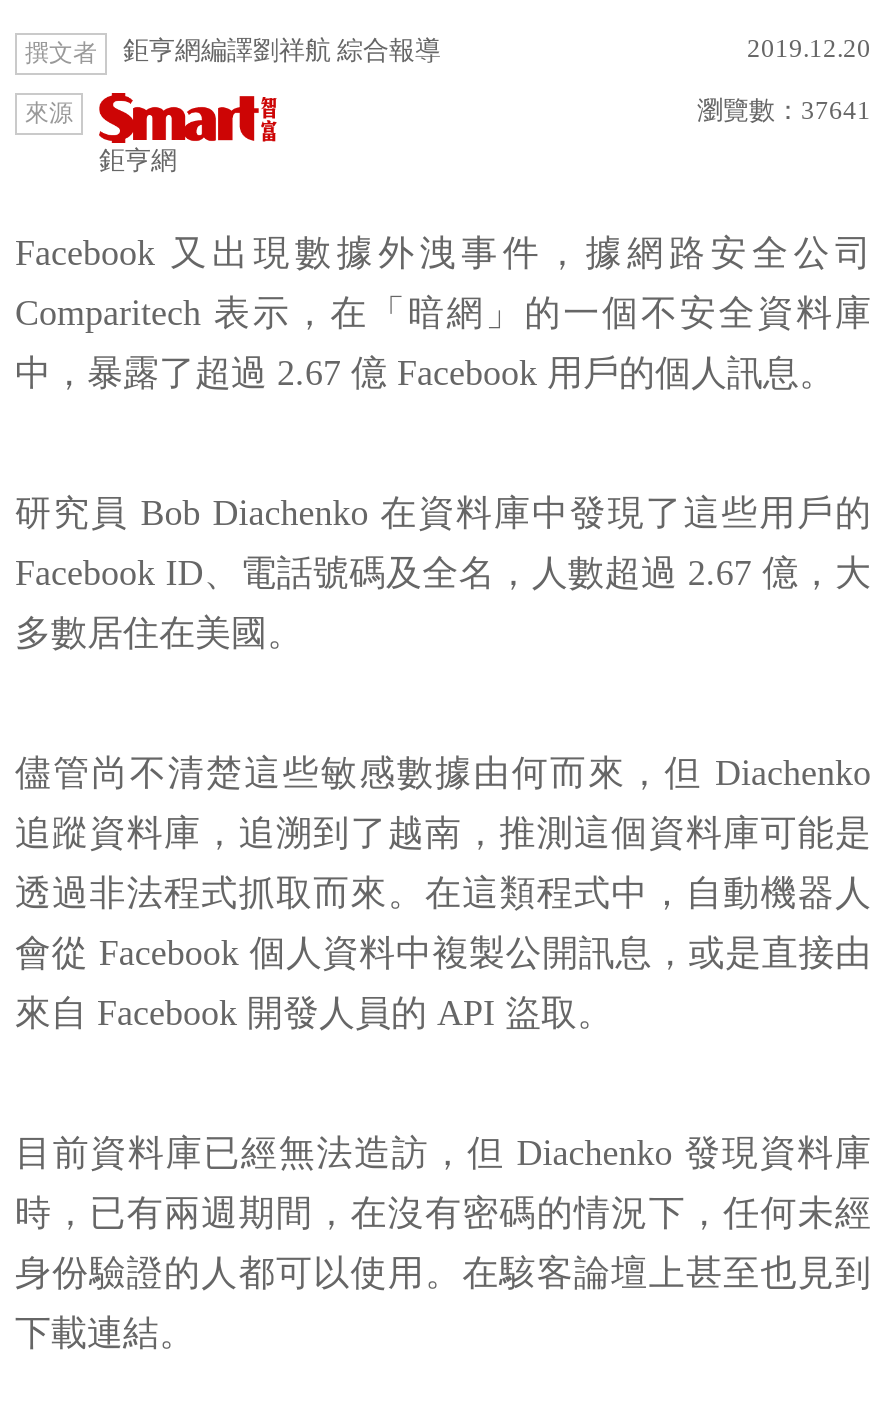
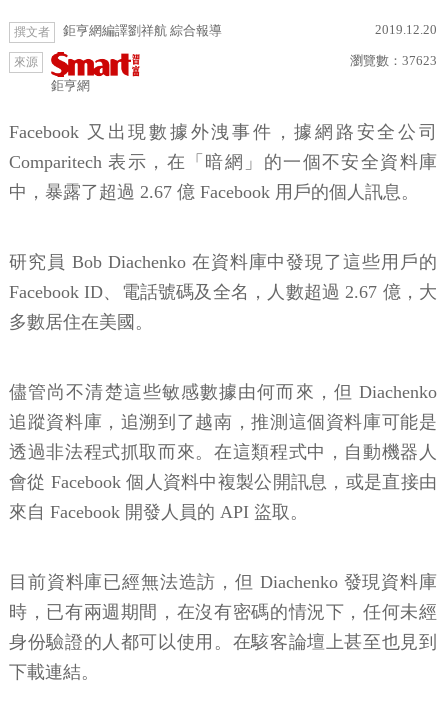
[697,95,871,125] 瀏覽數：37641 -> [350,53,437,68] 瀏覽數：37623

